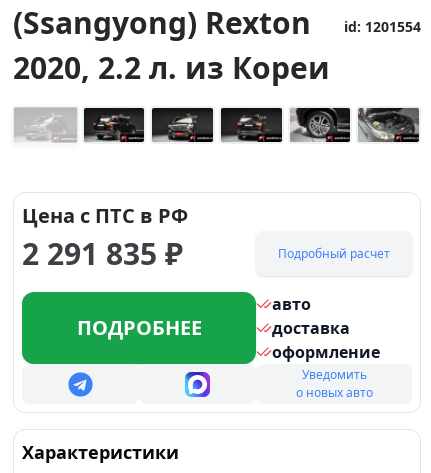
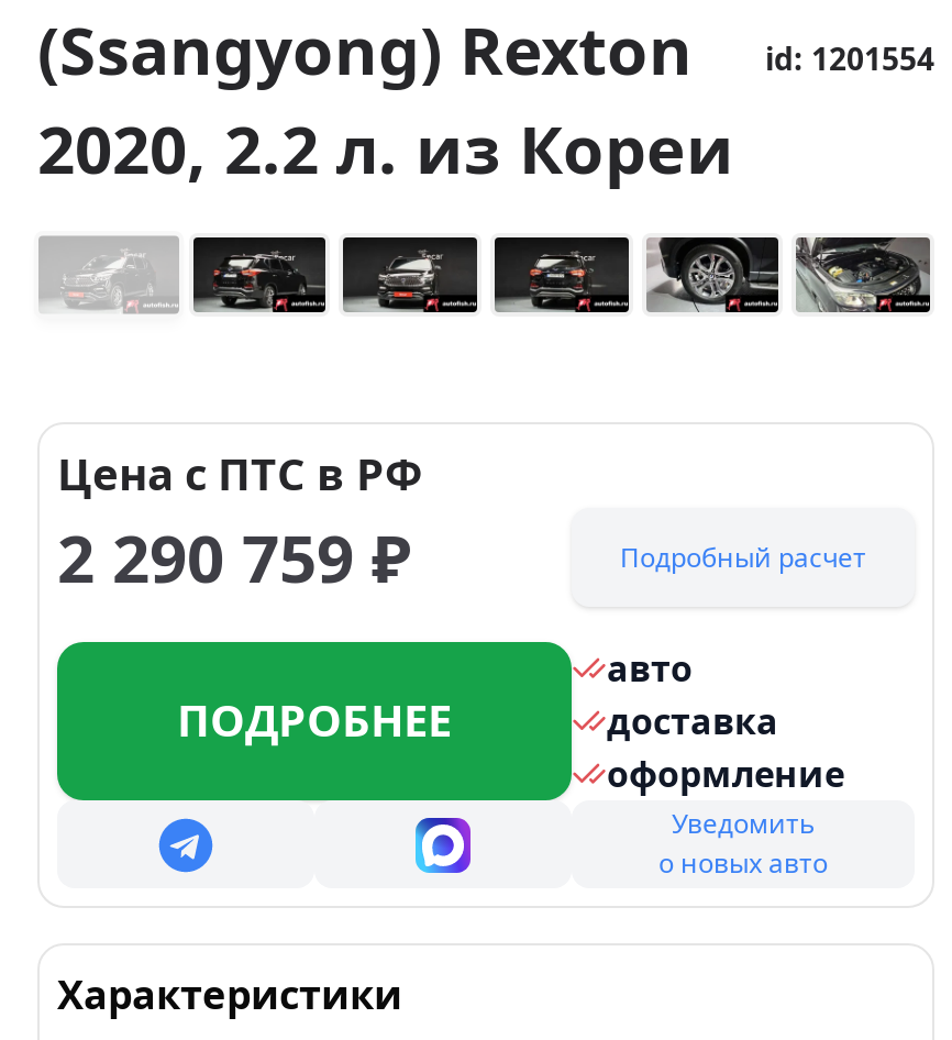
[22,233,183,274] 2 291 835 ₽ -> [57,513,411,603] 2 290 759 ₽

